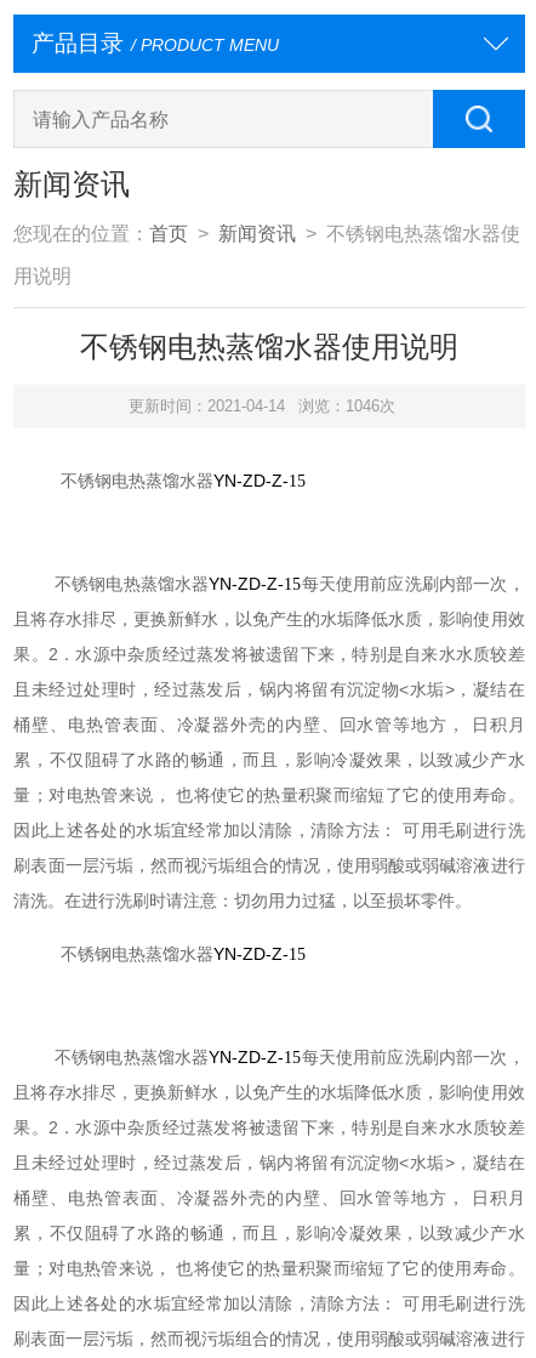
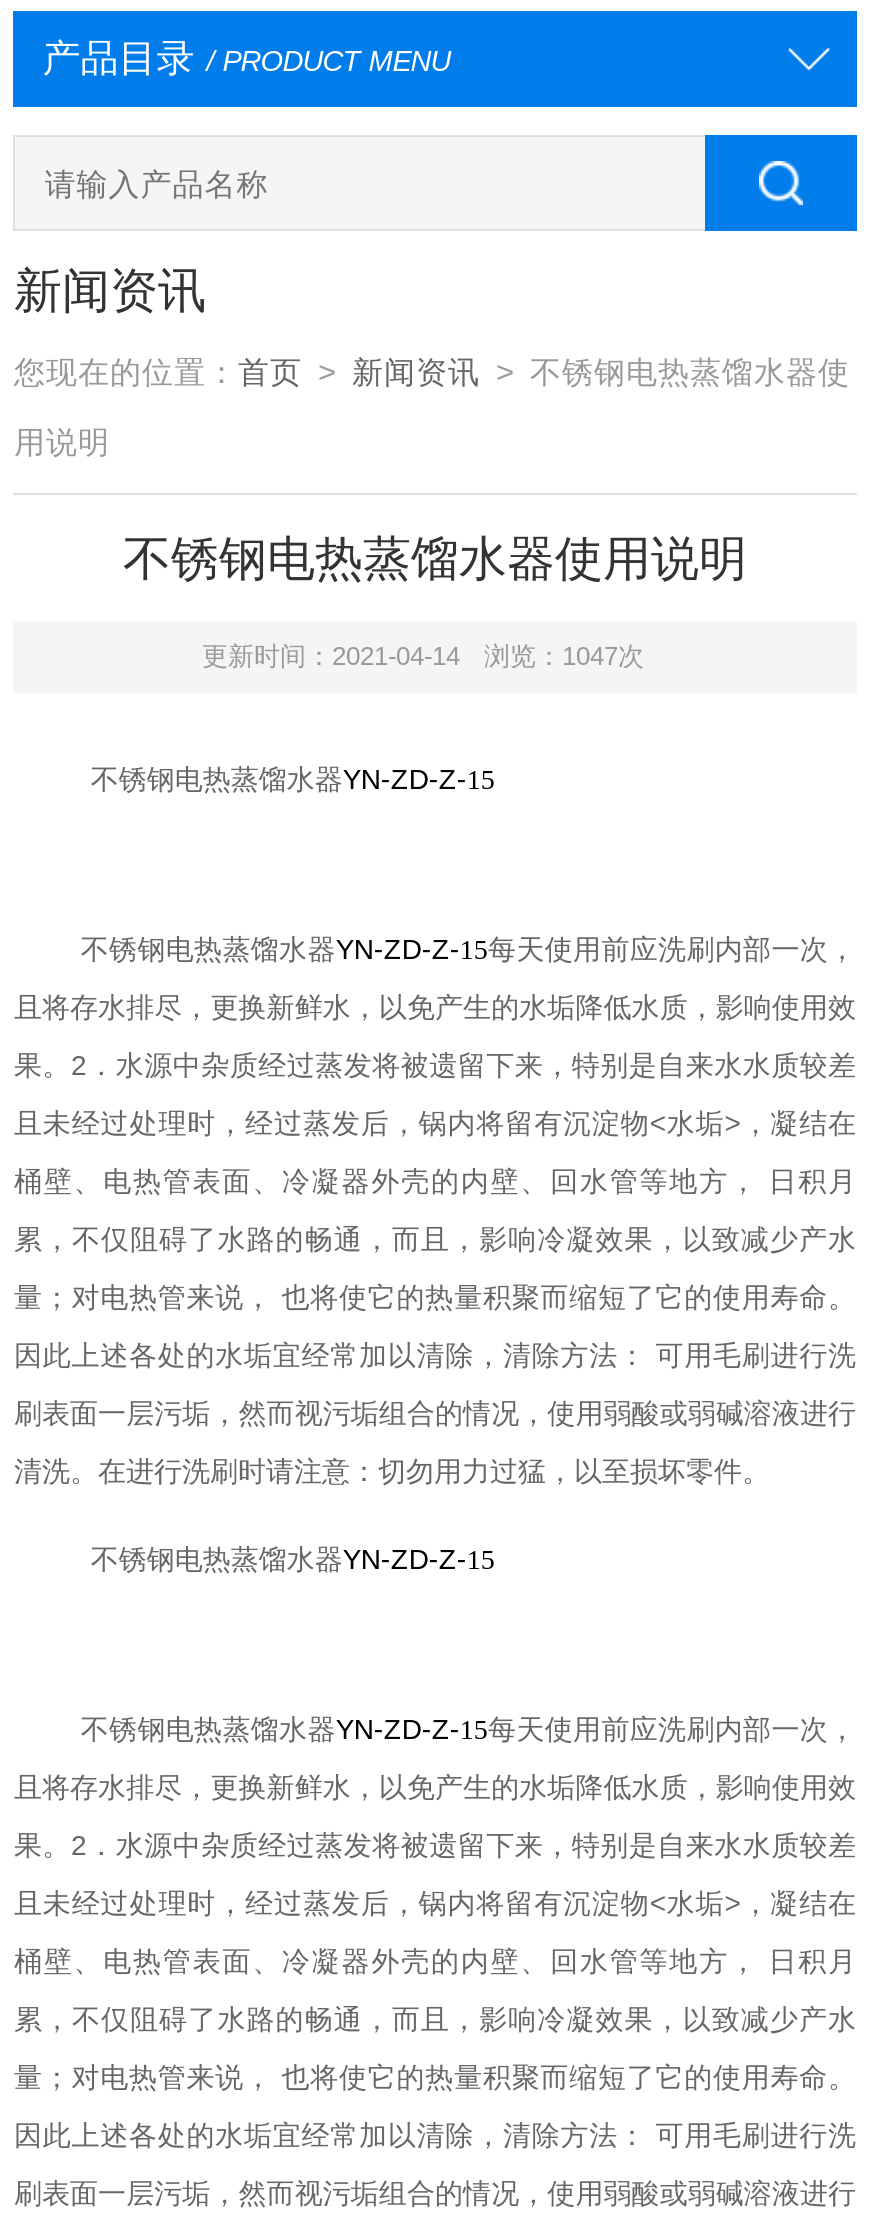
[128,397,396,415] 更新时间：2021-04-14 浏览：1046次 -> [202,641,644,671] 更新时间：2021-04-14 浏览：1047次

